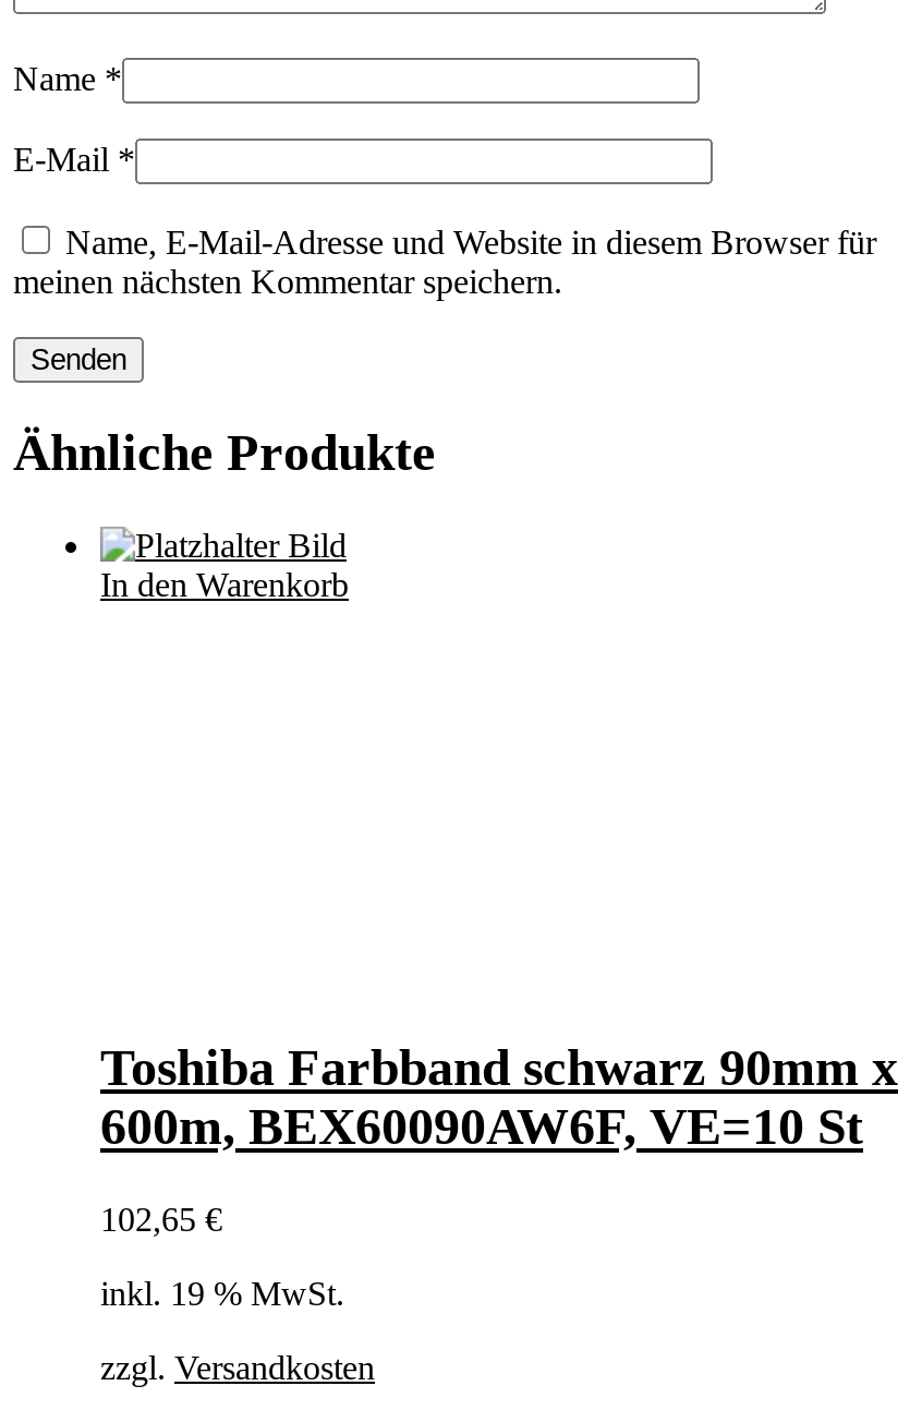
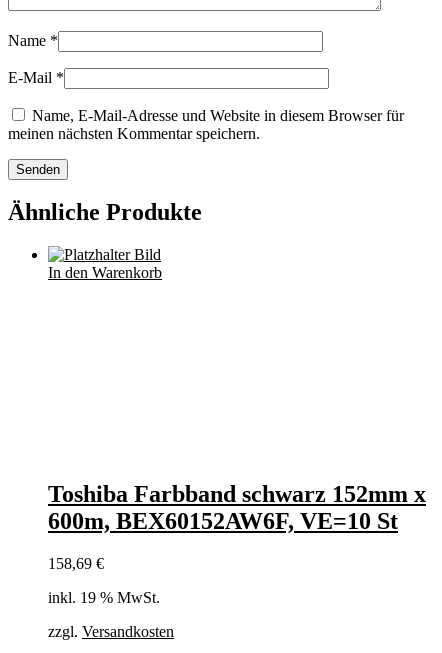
[100,1040,898,1097] Toshiba Farbband schwarz 90mm x -> [48,481,426,507] Toshiba Farbband schwarz 152mm x
[100,1099,863,1155] 600m, BEX60090AW6F, VE=10 St -> [48,508,398,534] 600m, BEX60152AW6F, VE=10 St
[100,1201,222,1238] 102,65 € -> [48,555,104,572] 158,69 €

